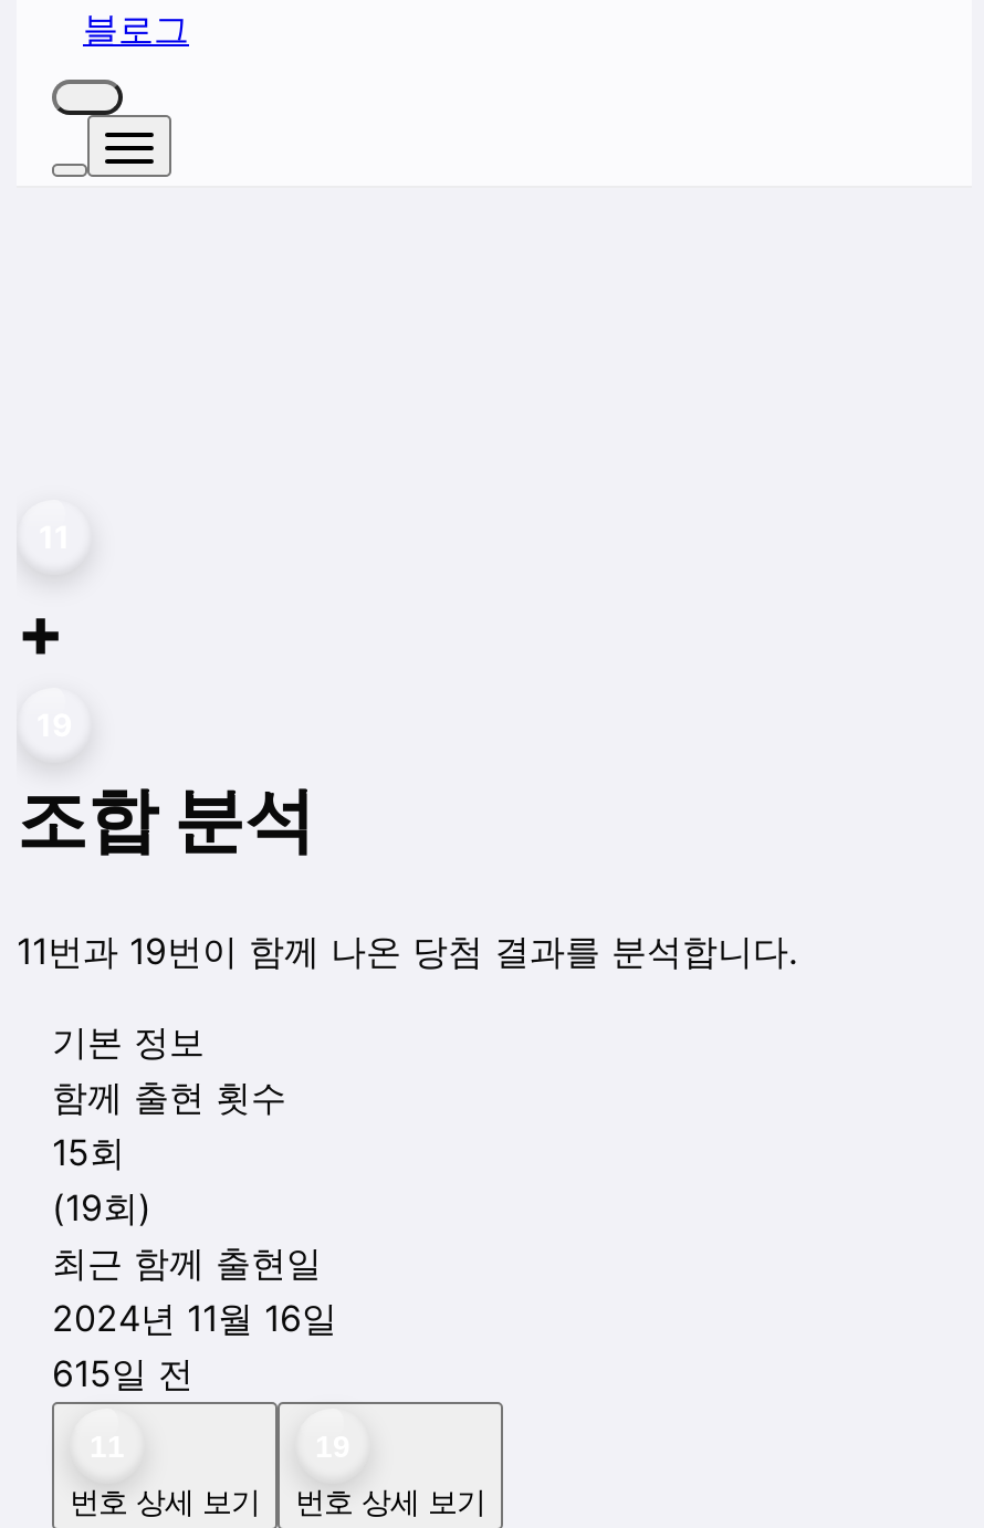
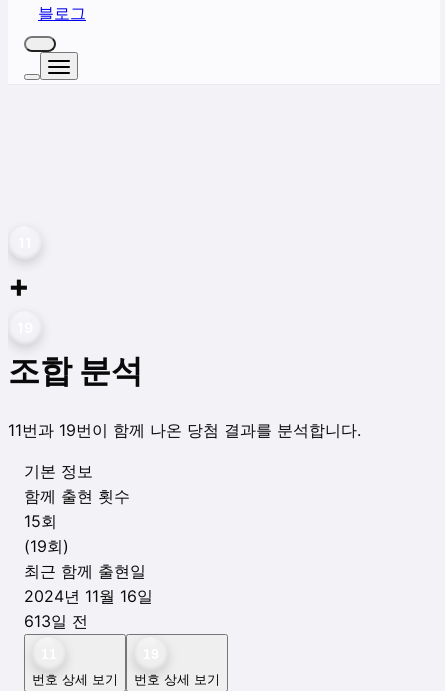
[52,1351,193,1395] 615일 전 -> [24,611,88,631] 613일 전

